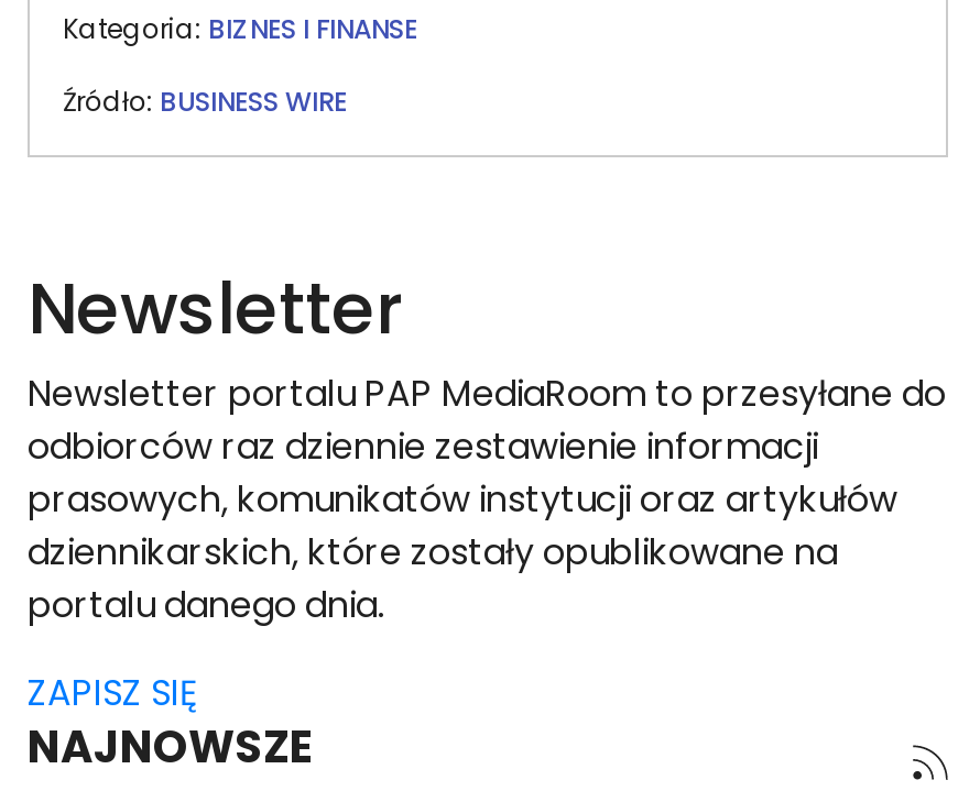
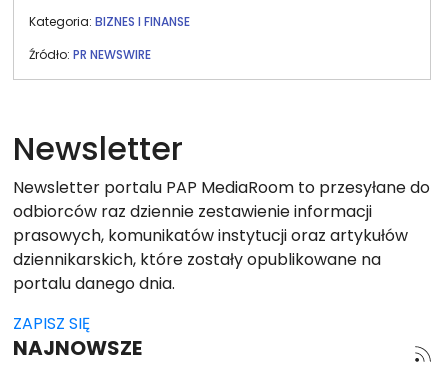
[63,83,347,120] Źródło: BUSINESS WIRE -> [29,46,151,63] Źródło: PR NEWSWIRE

